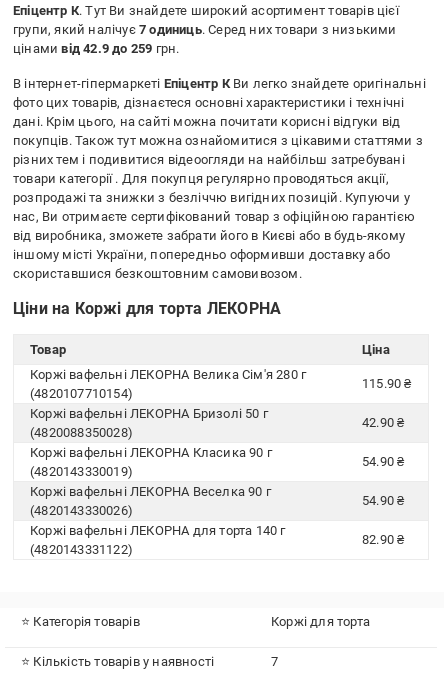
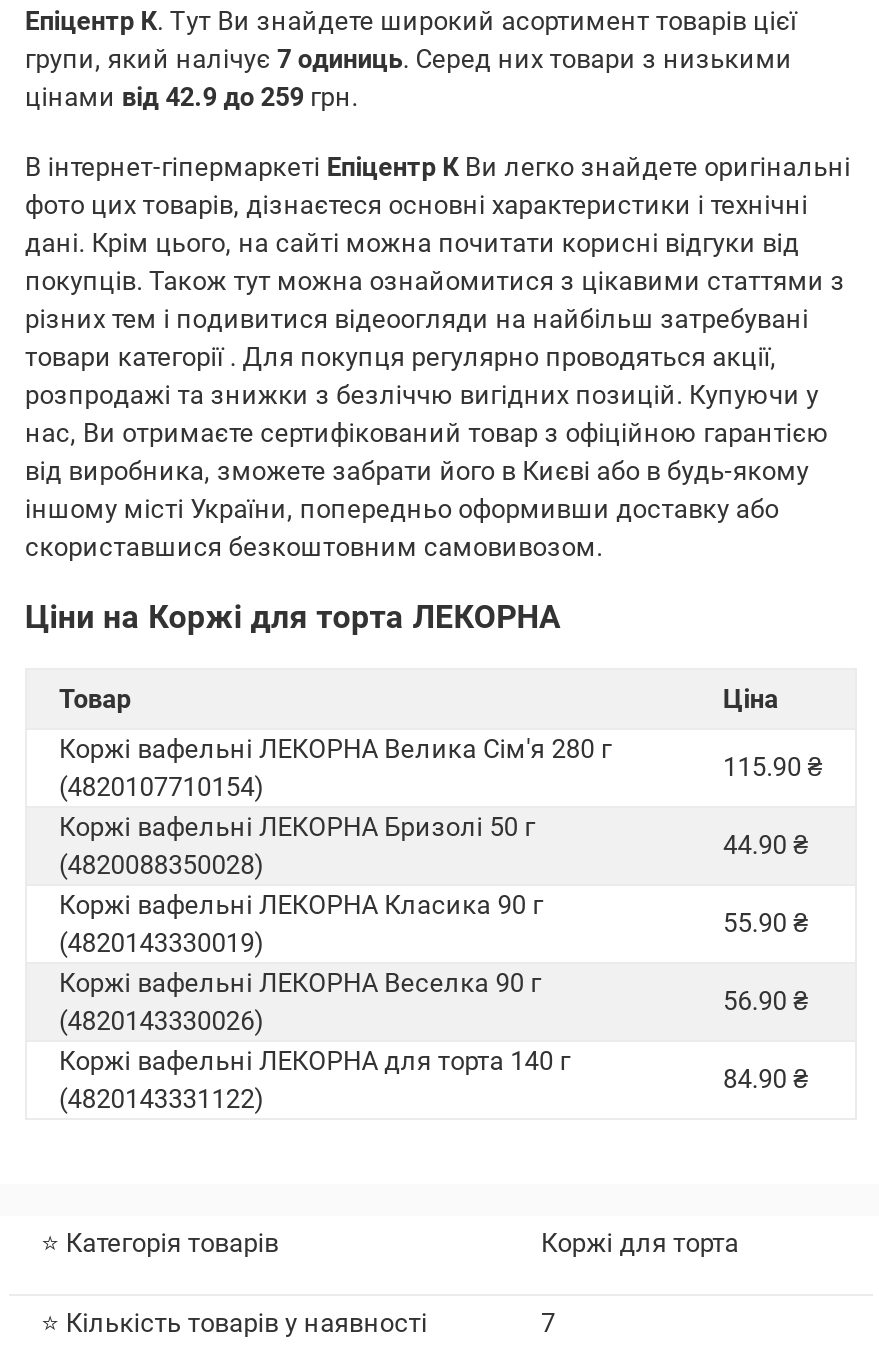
[362,415,404,430] 42.90 ₴ -> [723,830,808,860] 44.90 ₴
[362,454,404,469] 54.90 ₴ -> [723,908,808,938] 55.90 ₴
[362,493,404,508] 54.90 ₴ -> [723,986,808,1016] 56.90 ₴
[362,532,404,547] 82.90 ₴ -> [723,1064,808,1094] 84.90 ₴

